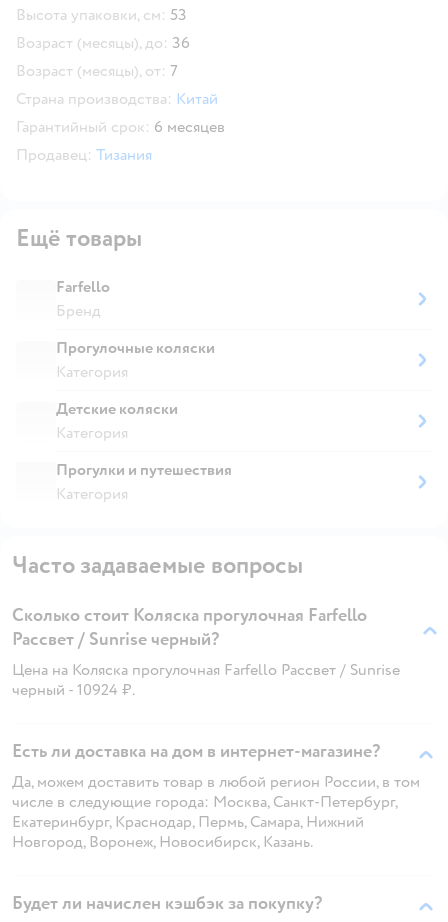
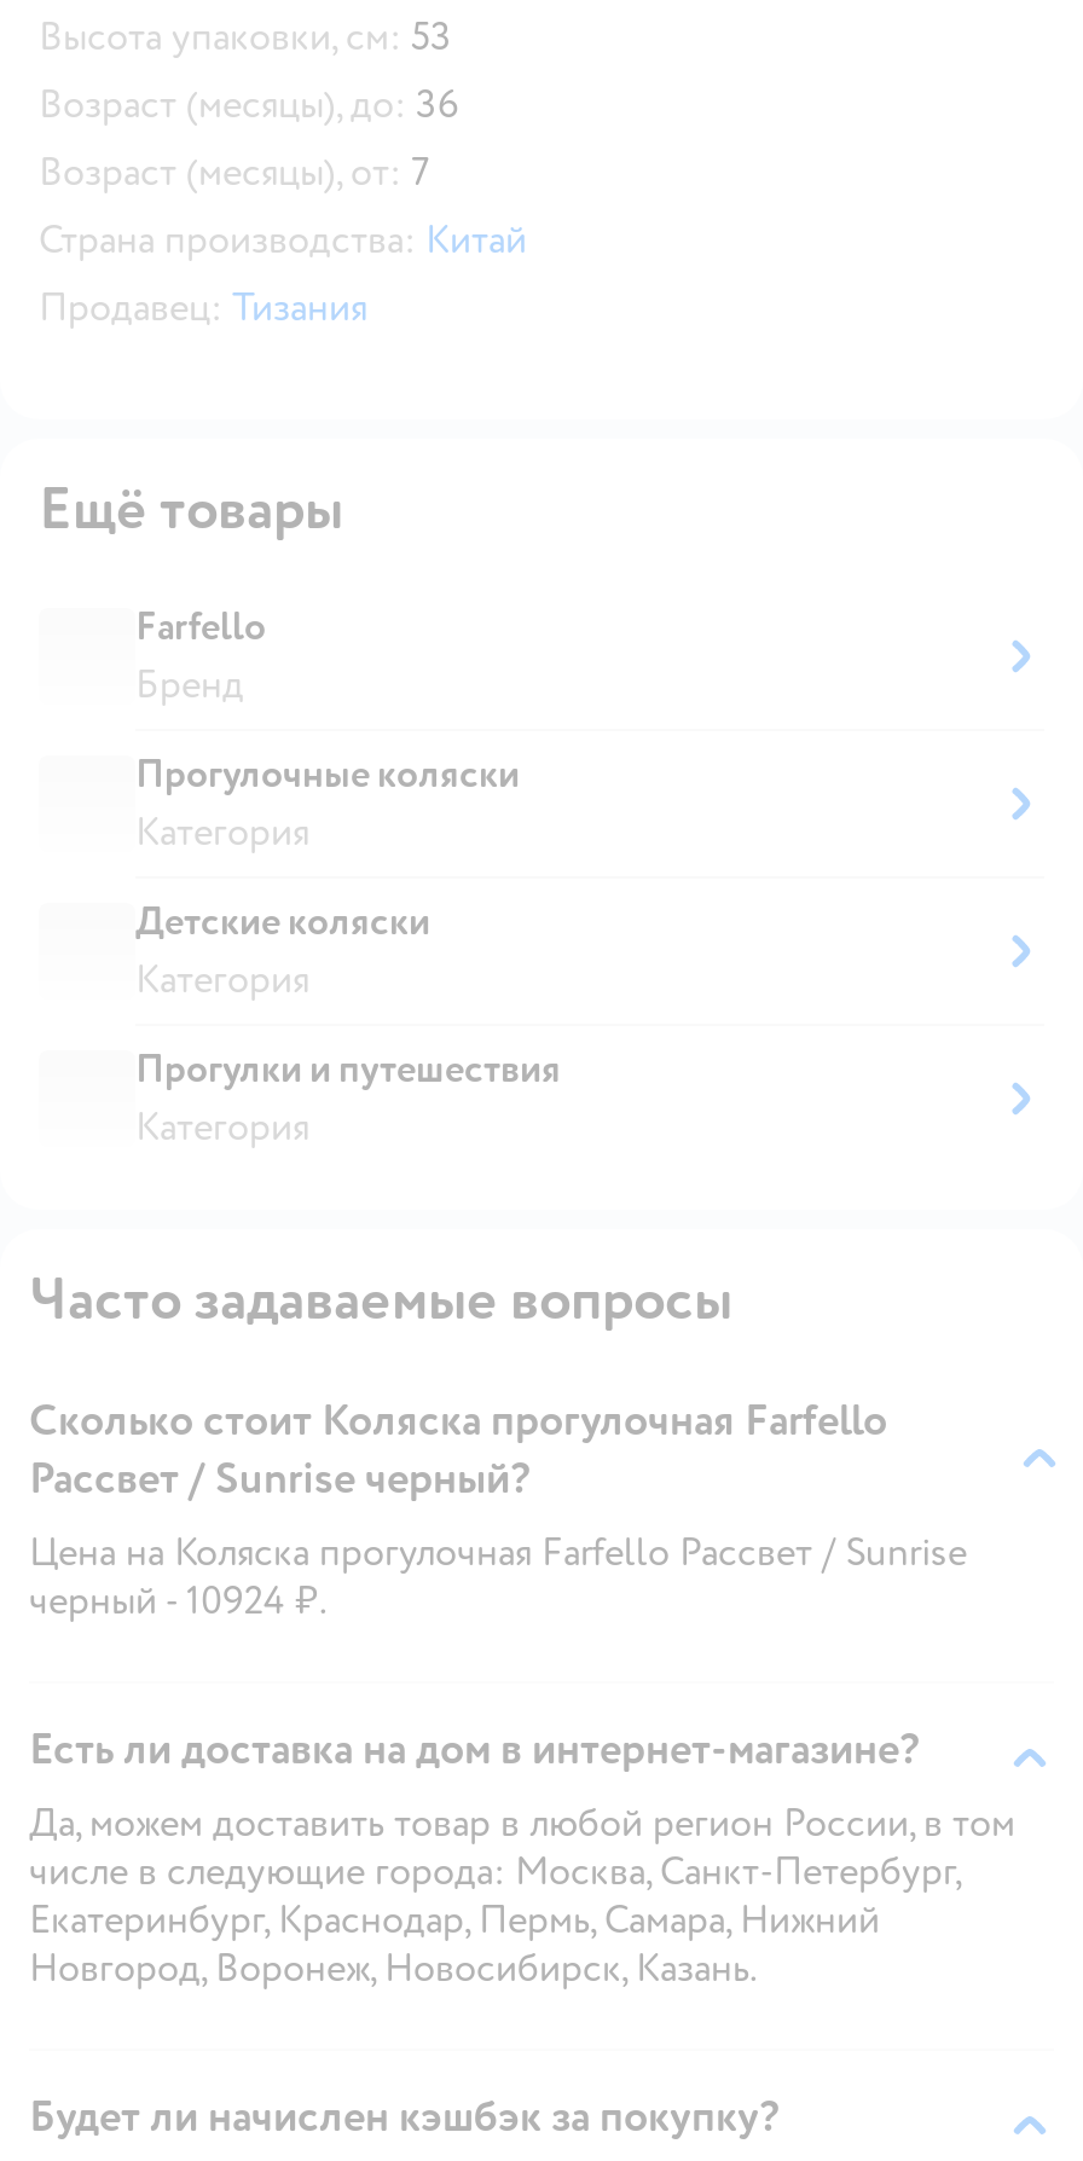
[16,117,225,137] Гарантийный срок: 6 месяцев -> none

